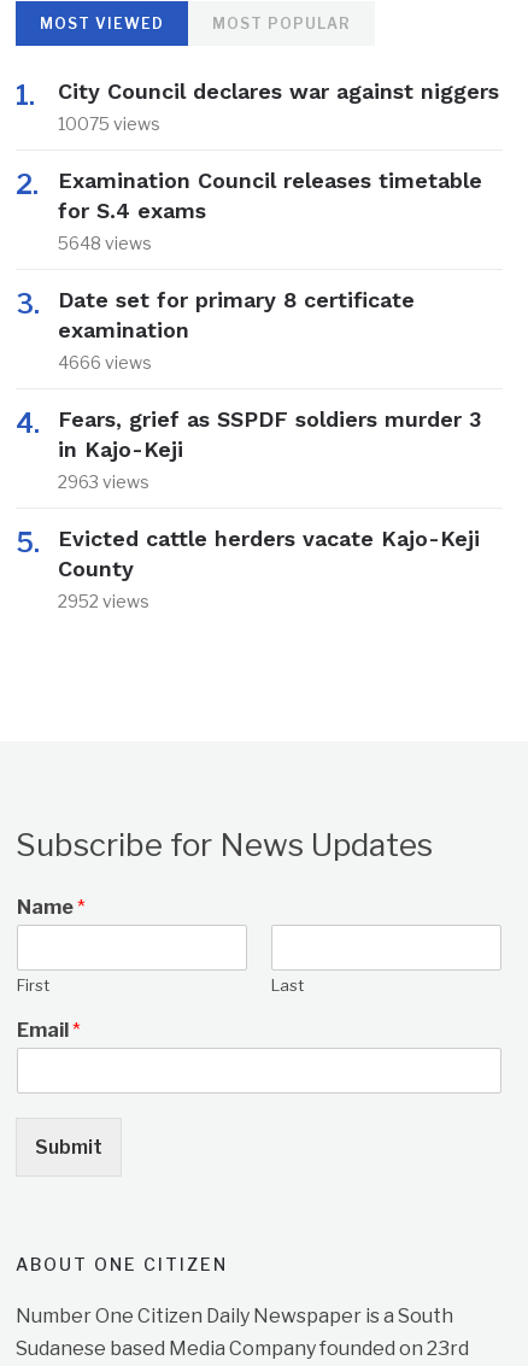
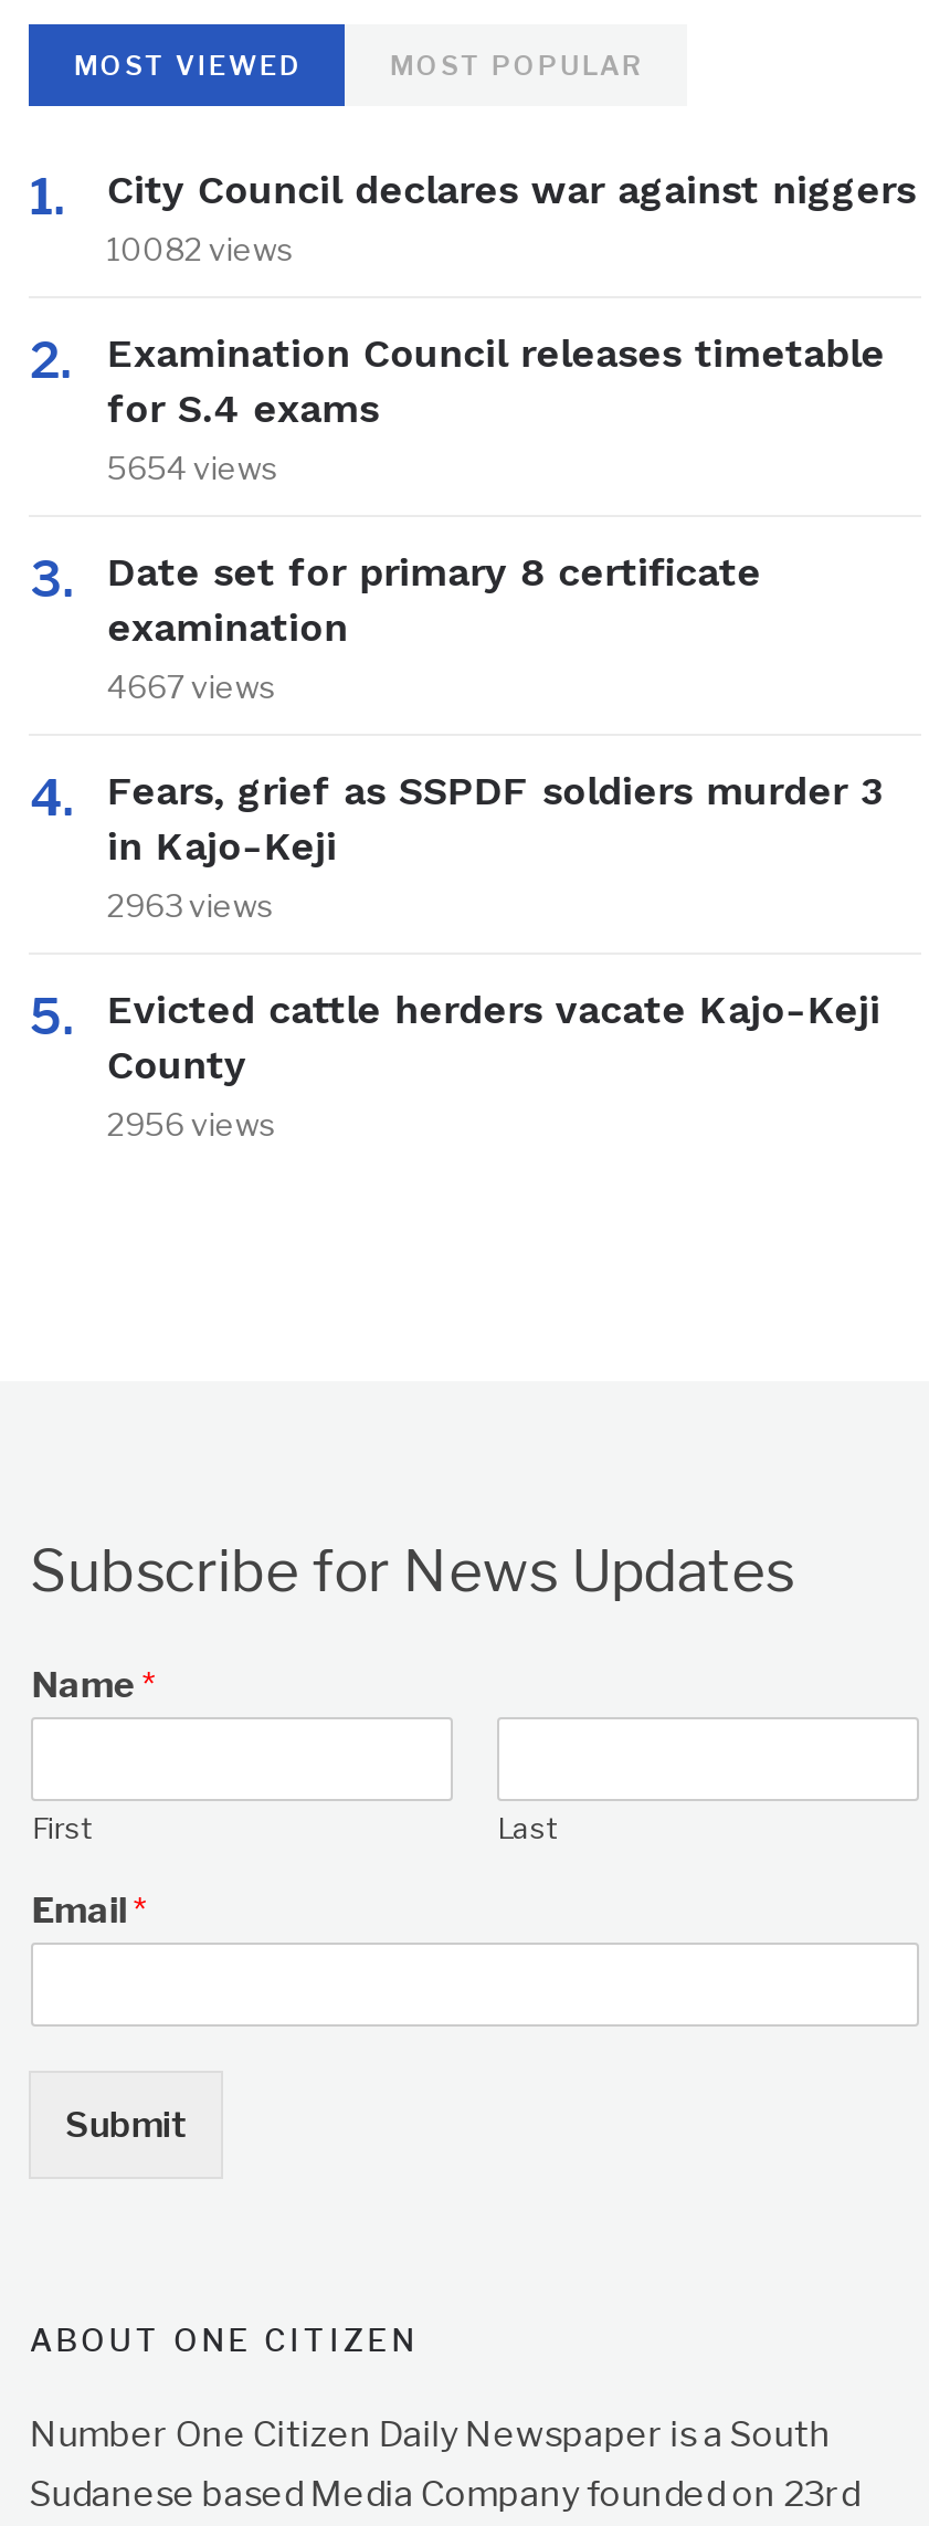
[58,114,161,134] 10075 views -> [107,230,295,268] 10082 views
[58,233,152,253] 5648 views -> [107,449,279,487] 5654 views
[58,352,152,373] 4666 views -> [107,668,277,705] 4667 views
[58,591,150,612] 2952 views -> [107,1105,277,1143] 2956 views

